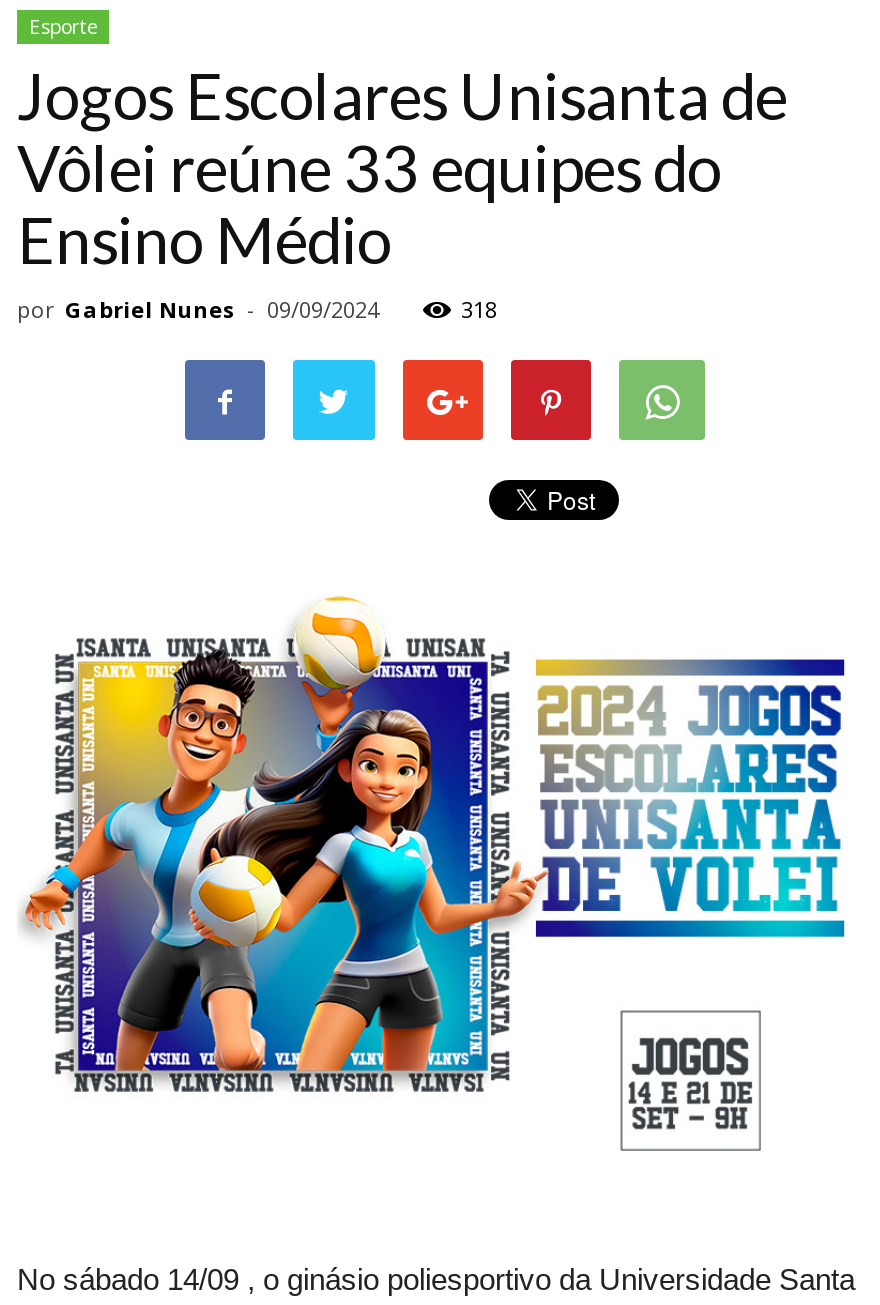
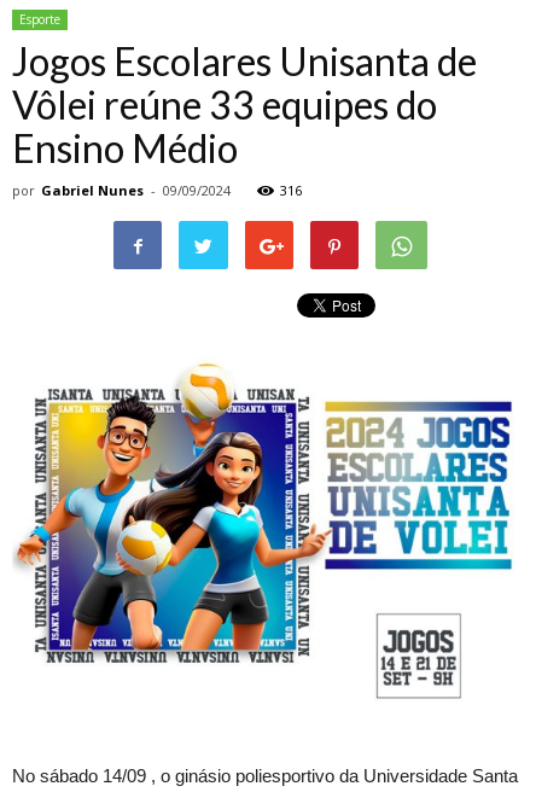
[461,294,497,324] 318 -> [280,181,302,199] 316

